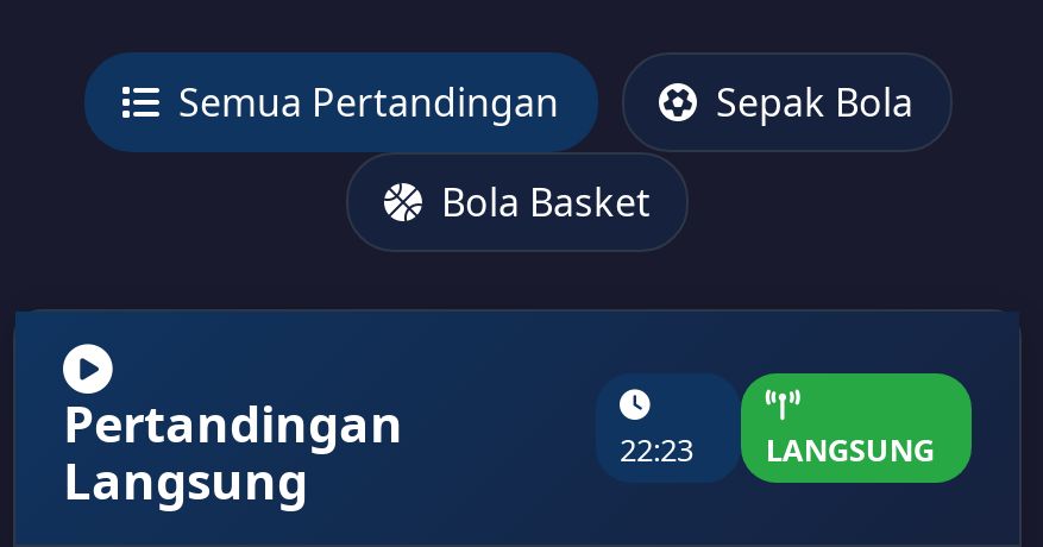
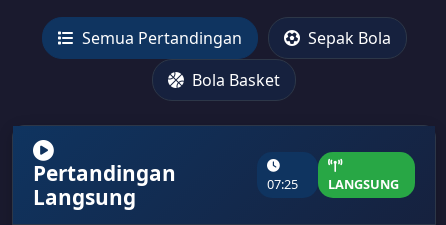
[620,428,935,471] 22:23 LANGSUNG -> [267,175,399,193] 07:25 LANGSUNG

